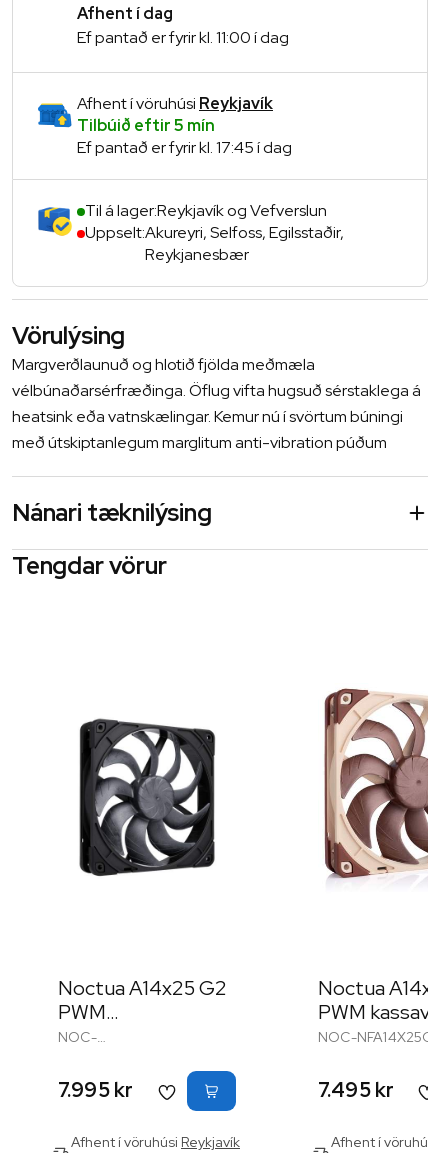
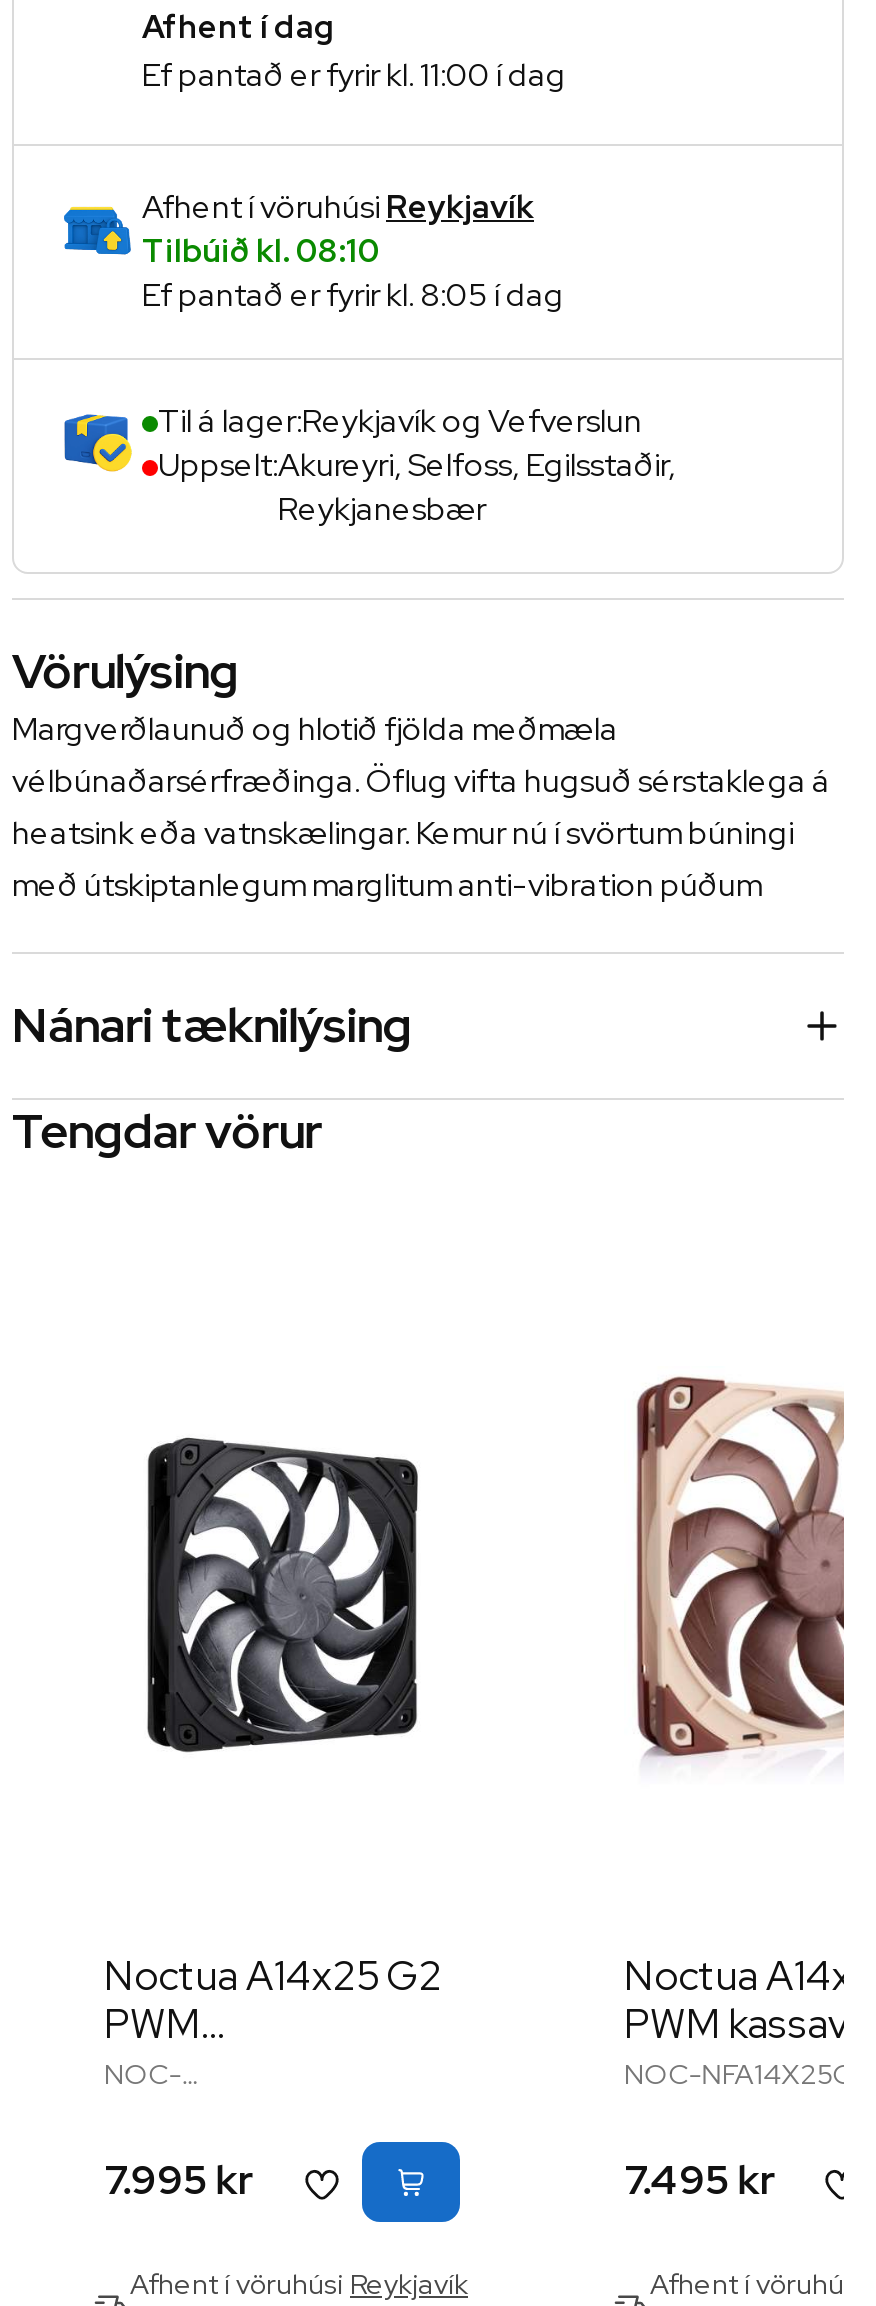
[77,115,292,158] Tilbúið eftir 5 mín | Ef pantað er fyrir kl. 17:45 í dag -> [142,230,564,316] Tilbúið kl. 08:10 | Ef pantað er fyrir kl. 8:05 í dag

